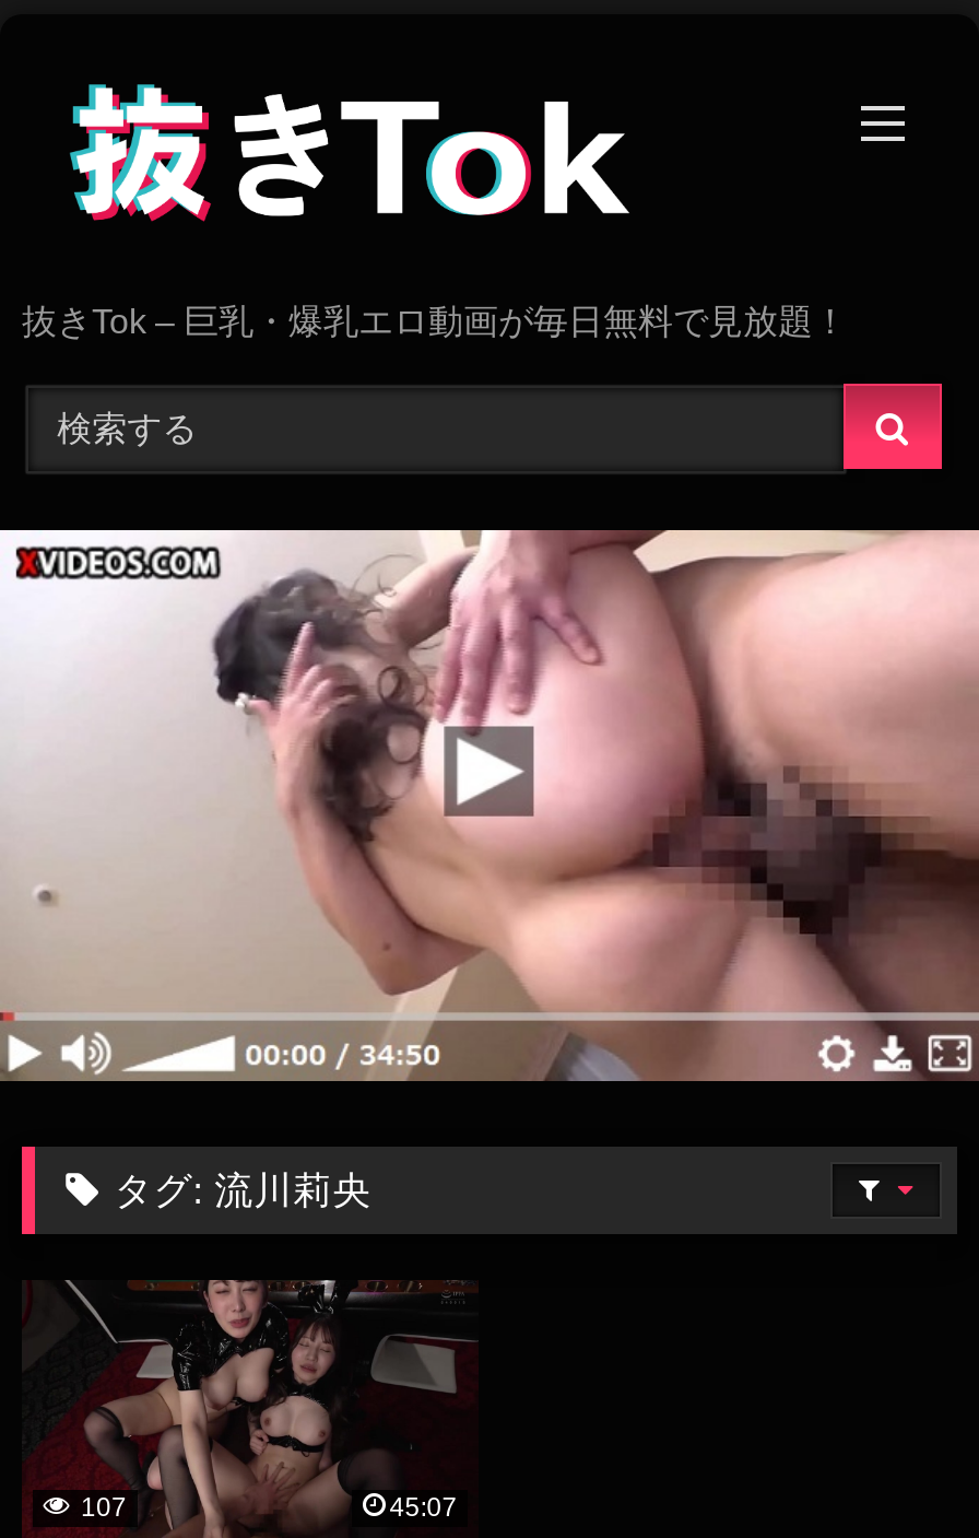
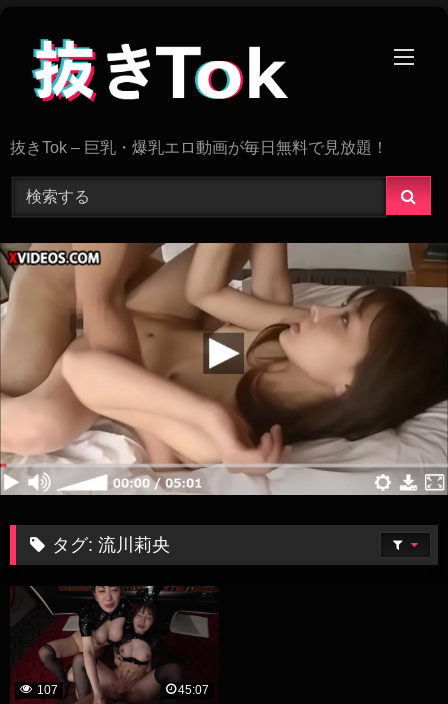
[7,528,972,1081] [image] -> [3,242,445,495] [image]

